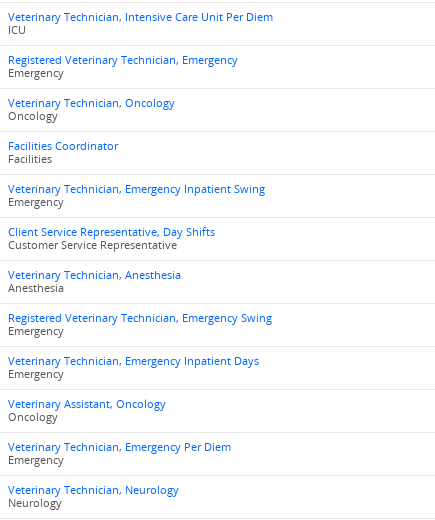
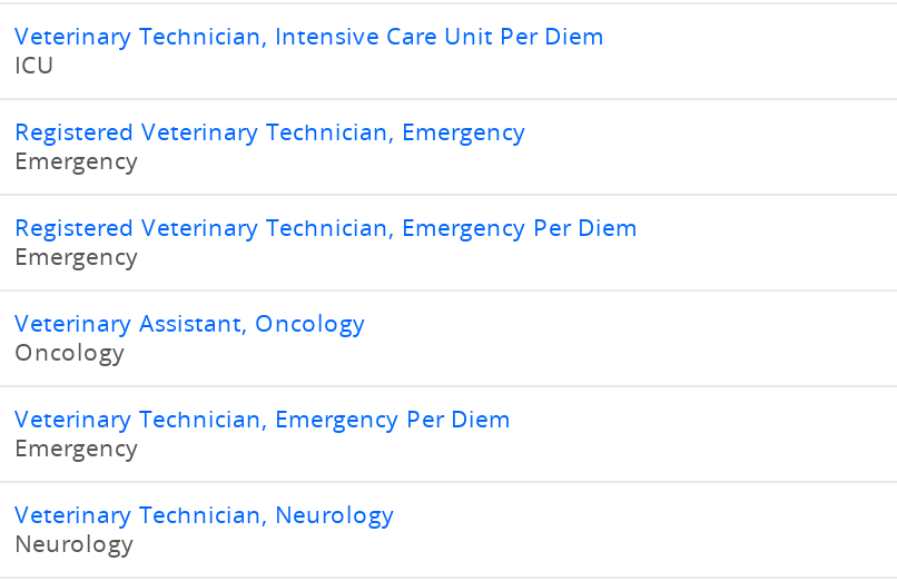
[8,96,272,368] Veterinary Technician, Oncology | Oncology | Facilities Coordinator | Facilities | Veterinary Technician, Emergency Inpatient Swing | Emergency | Client Service Representative, Day Shifts | Customer Service Representative | Veterinary Technician, Anesthesia | Anesthesia | Registered Veterinary Technician, Emergency Swing | Emergency | Veterinary Technician, Emergency Inpatient Days -> [14,211,638,243] Registered Veterinary Technician, Emergency Per Diem

